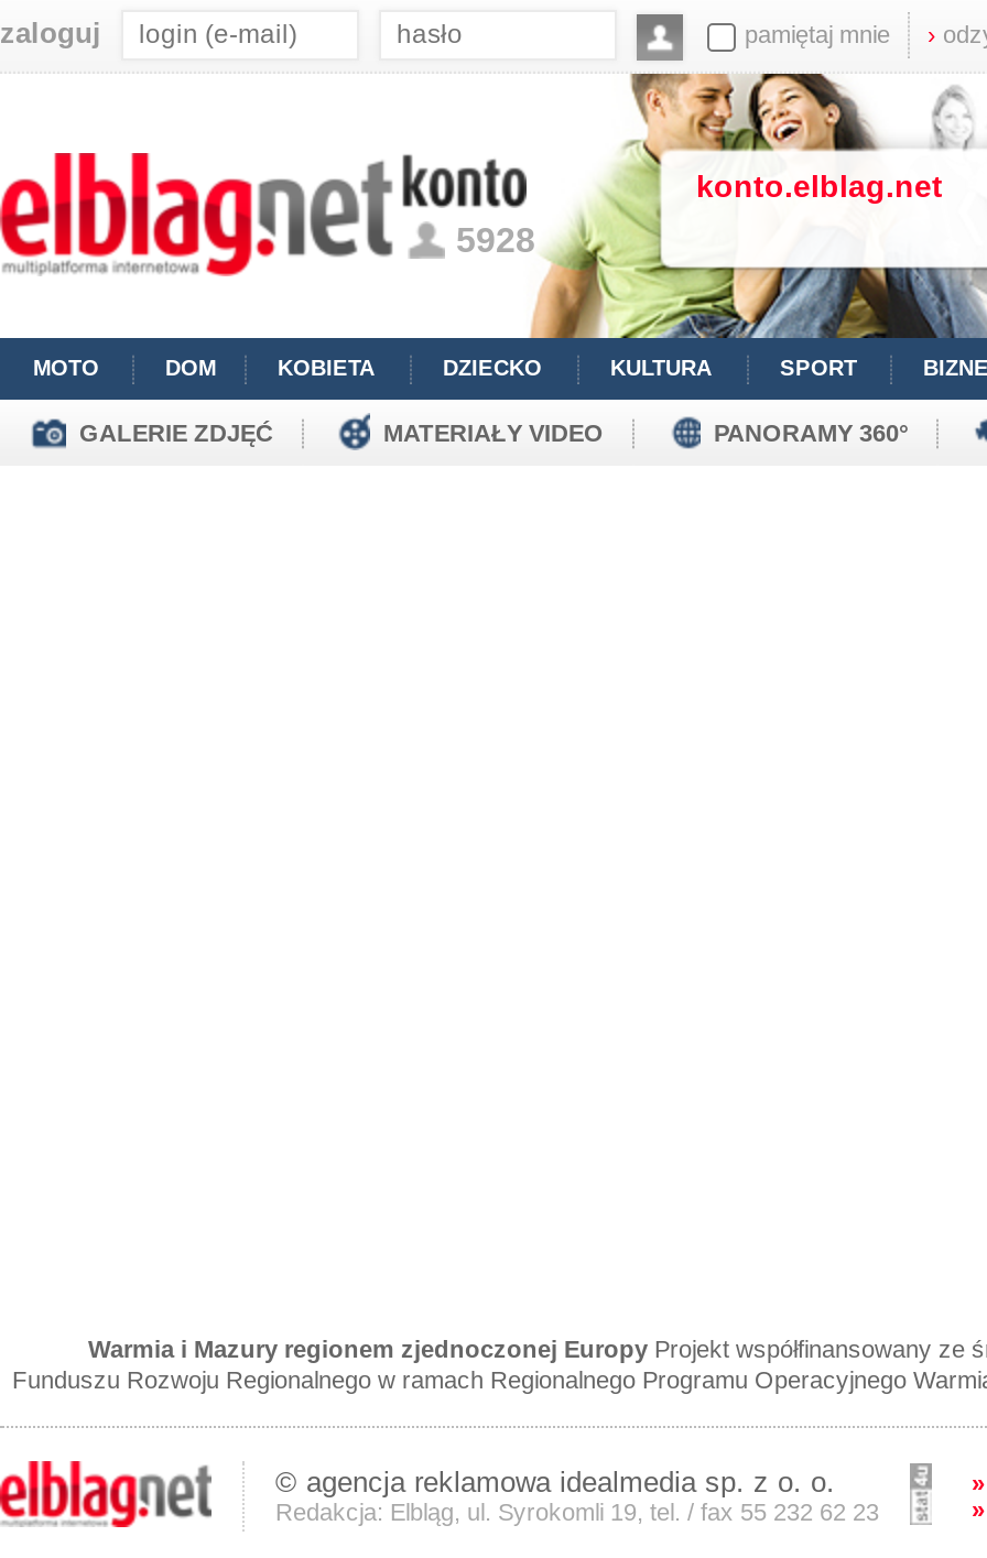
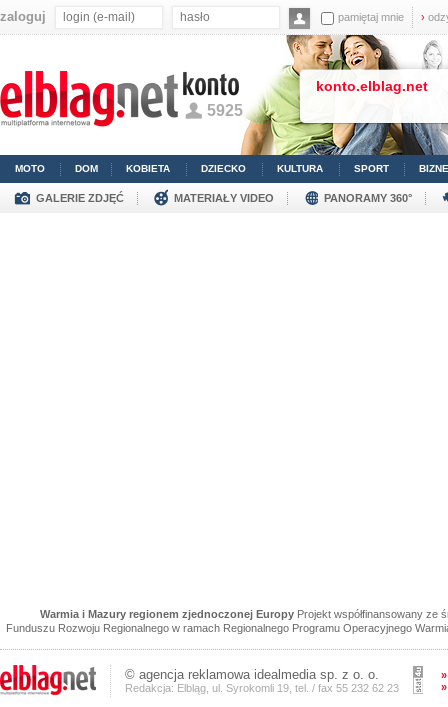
[456,221,535,259] 5928 -> [207,102,243,119] 5925

